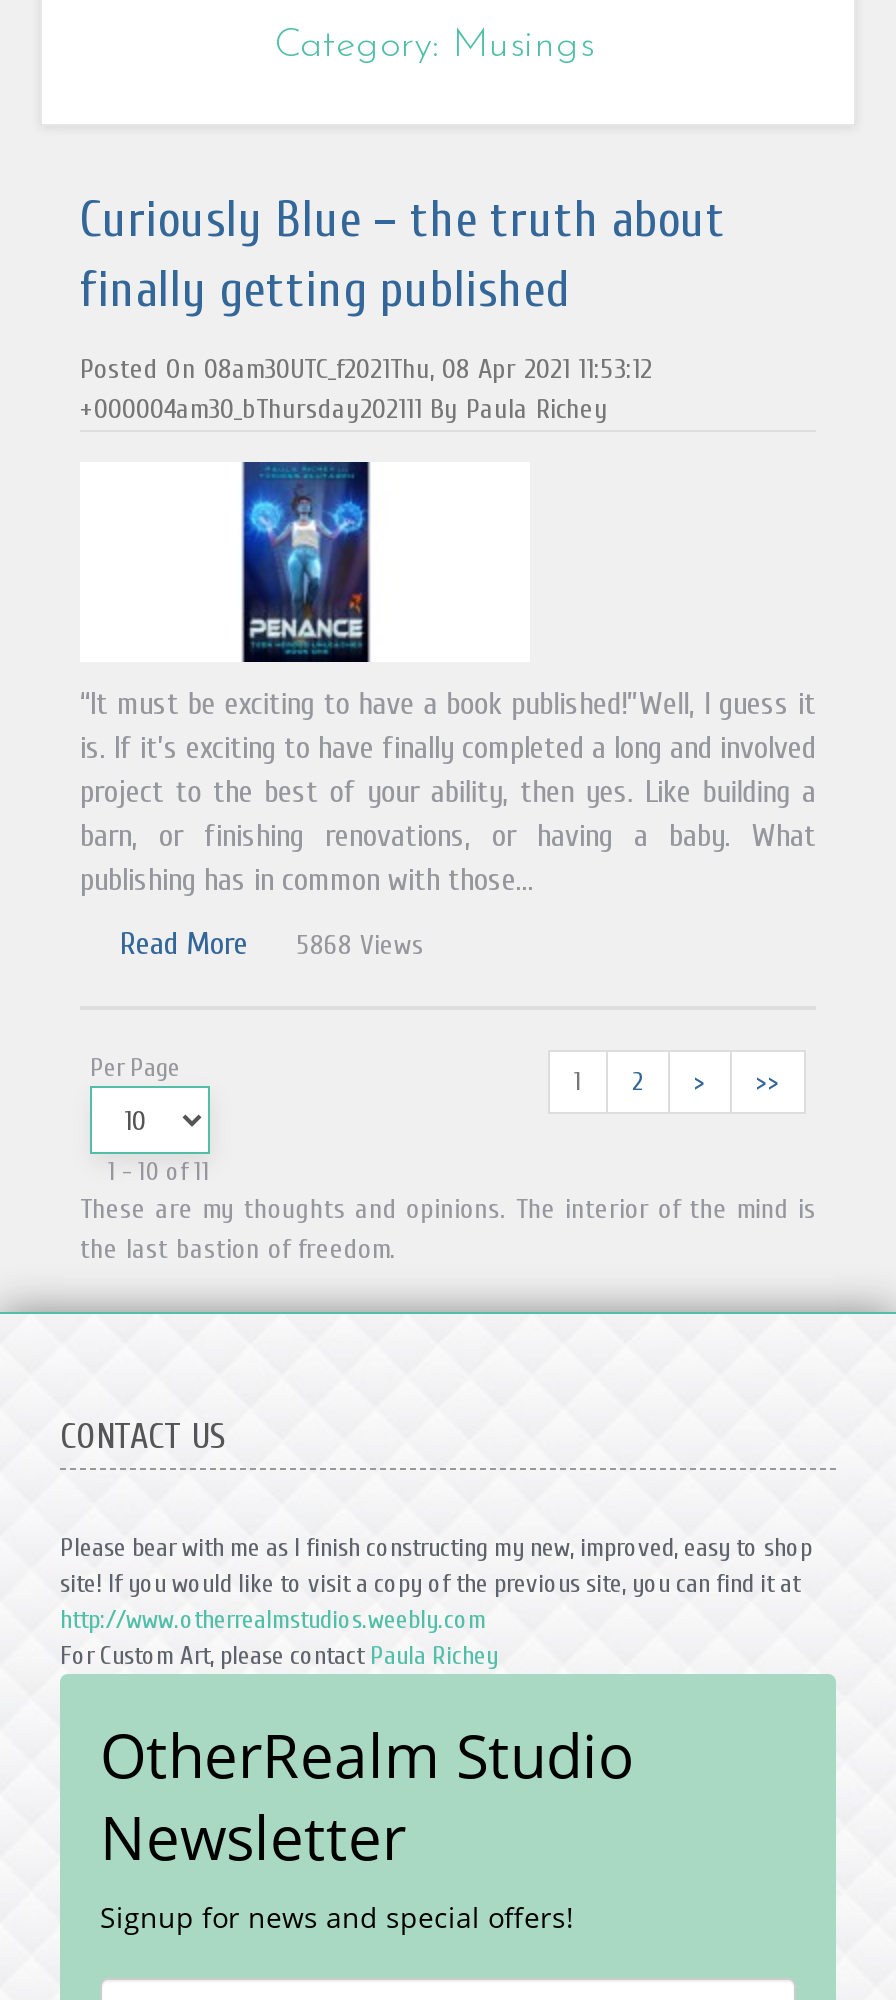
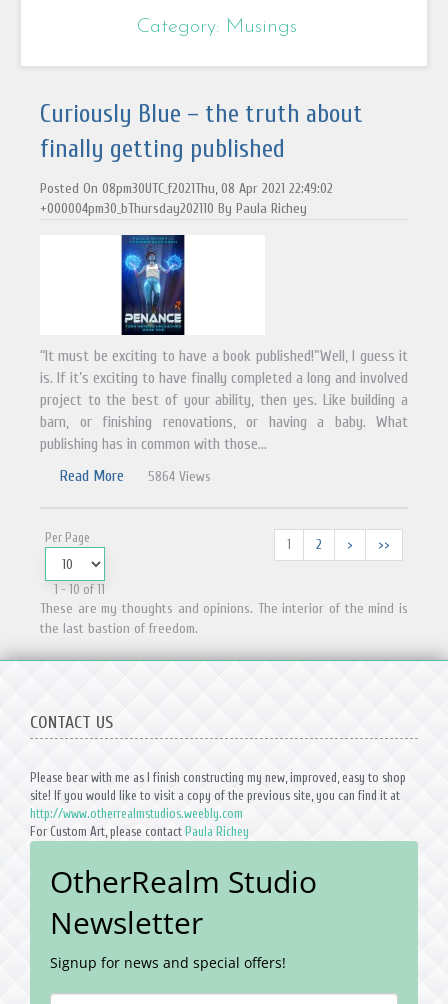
[80,352,652,386] Posted On 08am30UTC_f2021Thu, 08 Apr 2021 11:53:12 -> [40,180,333,197] Posted On 08pm30UTC_f2021Thu, 08 Apr 2021 22:49:02
[80,392,608,426] +000004am30_bThursday202111 By Paula Richey -> [40,200,307,217] +000004pm30_bThursday202110 By Paula Richey
[120,926,424,962] Read More 5868 Views -> [60,467,211,485] Read More 5864 Views

